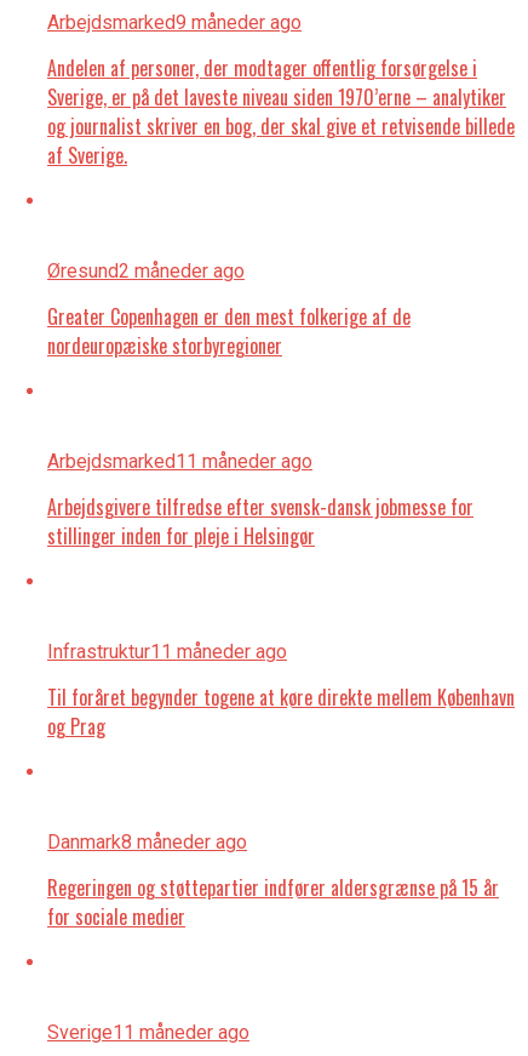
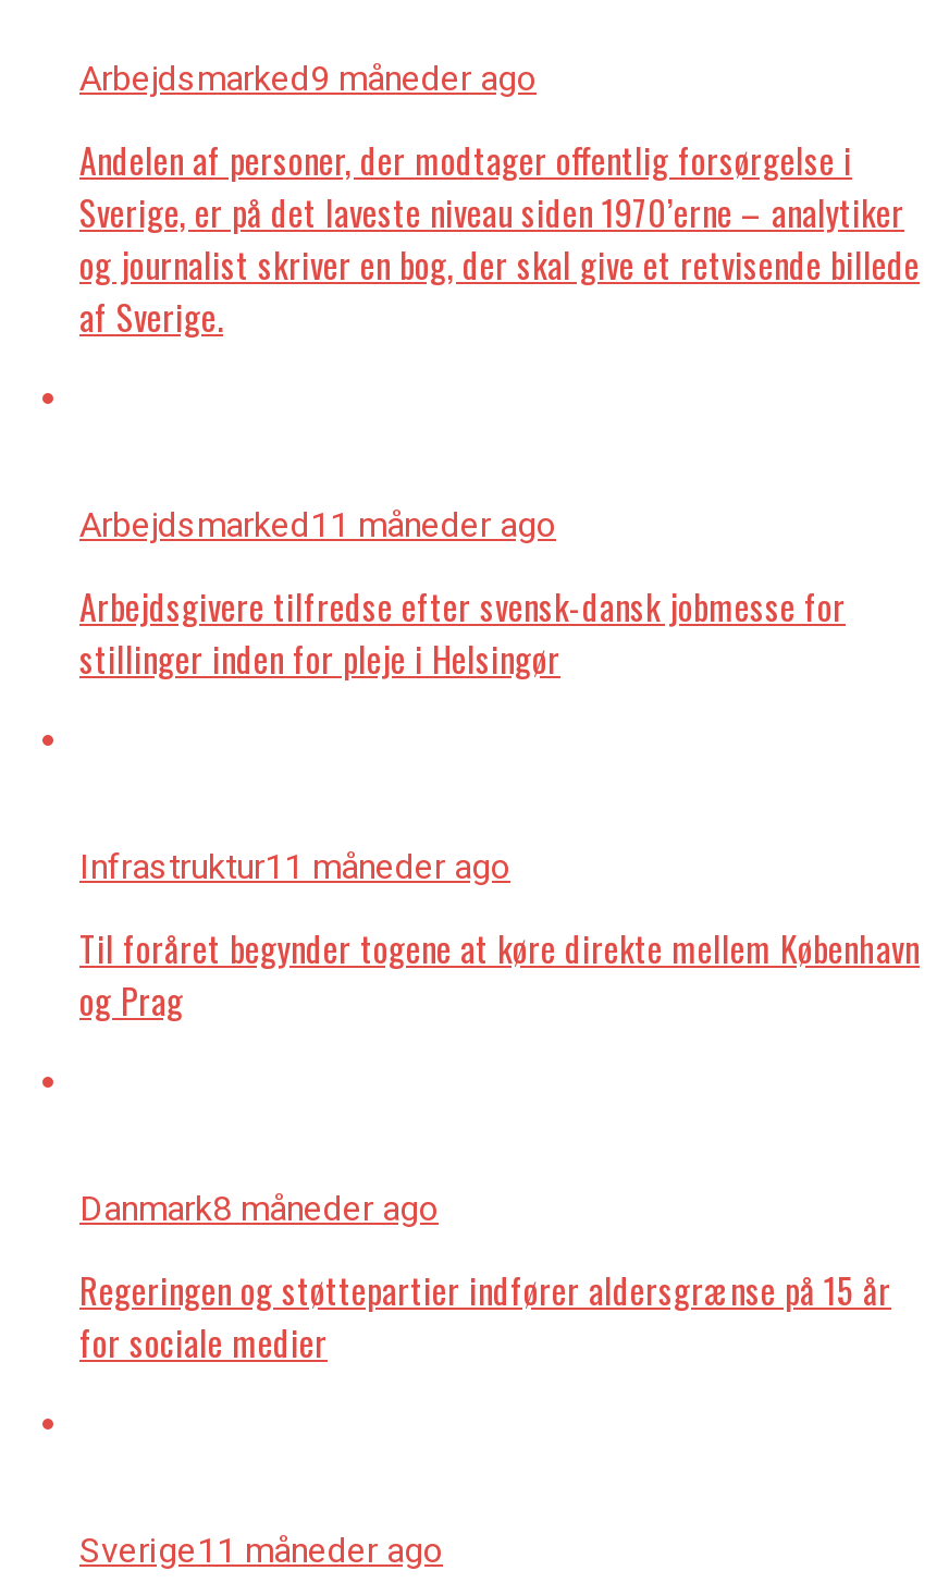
[47,260,411,361] Øresund2 måneder ago | Greater Copenhagen er den mest folkerige af de | nordeuropæiske storbyregioner -> none

